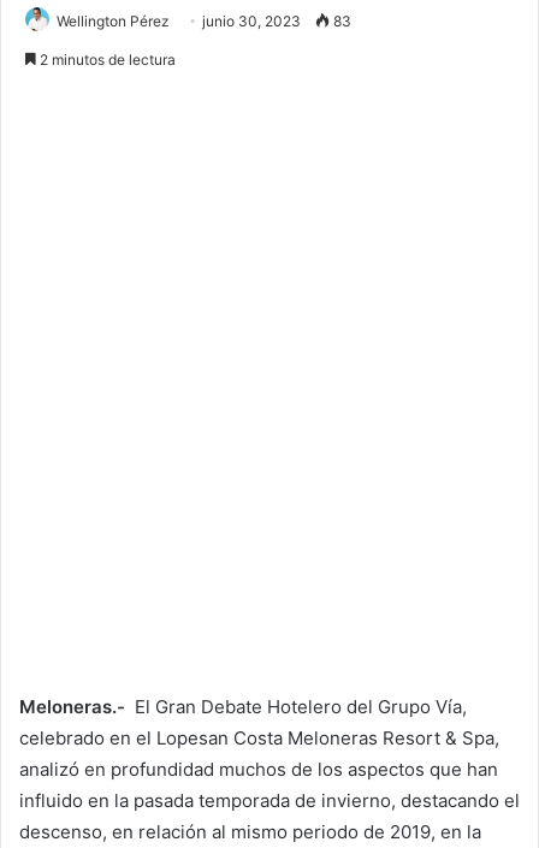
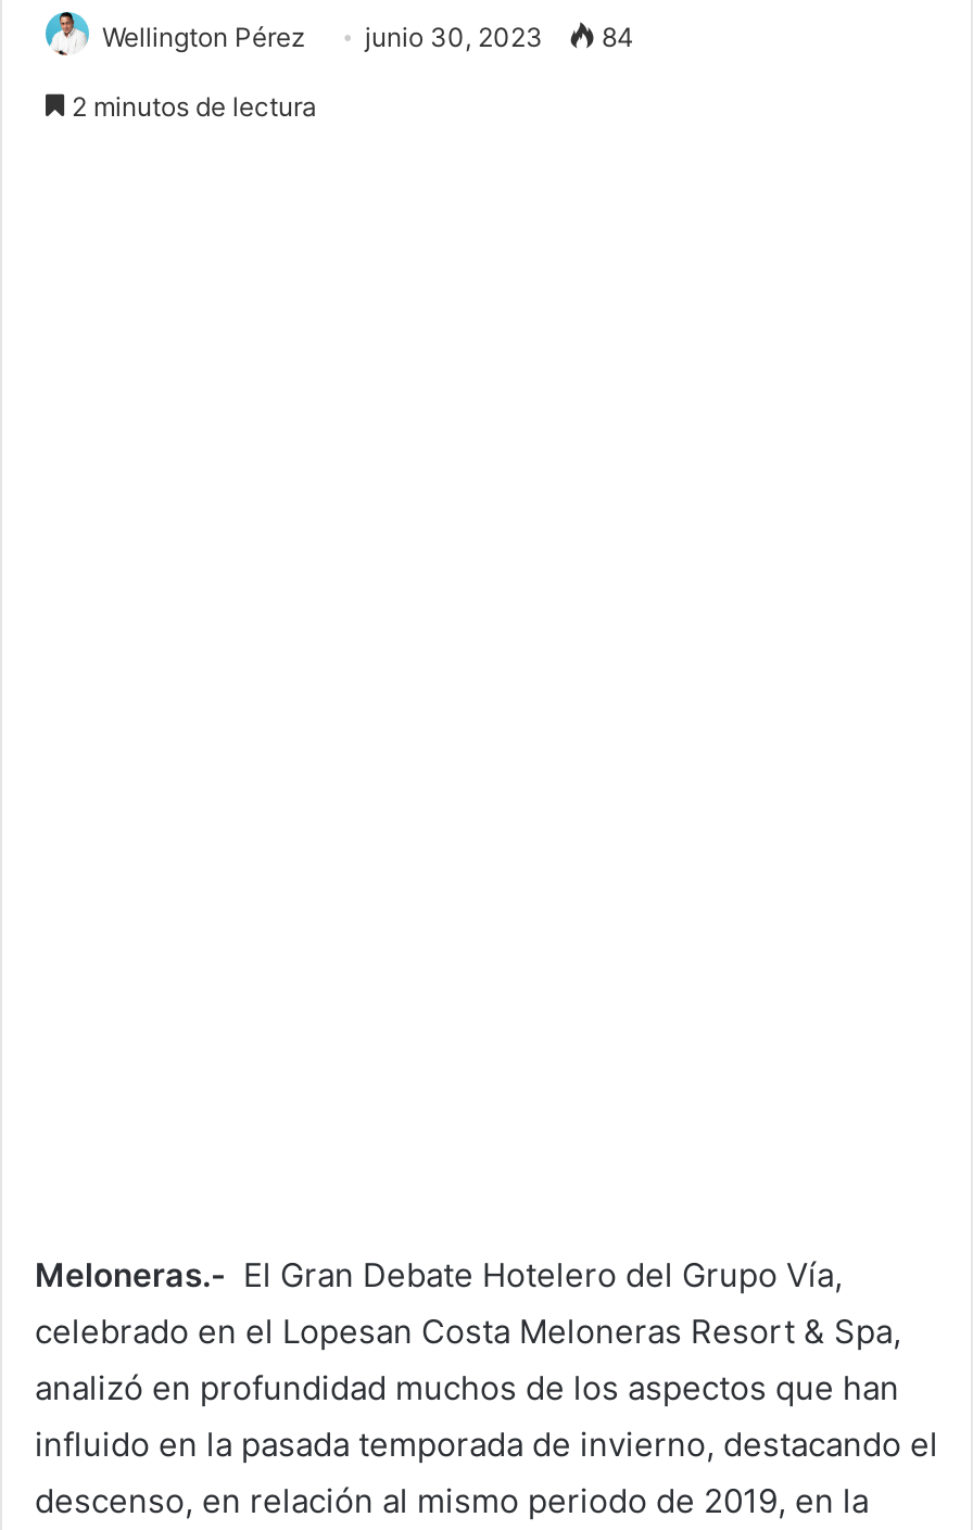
[57,12,351,30] Wellington Pérez junio 30, 2023 83 -> [102,21,634,53] Wellington Pérez junio 30, 2023 84

